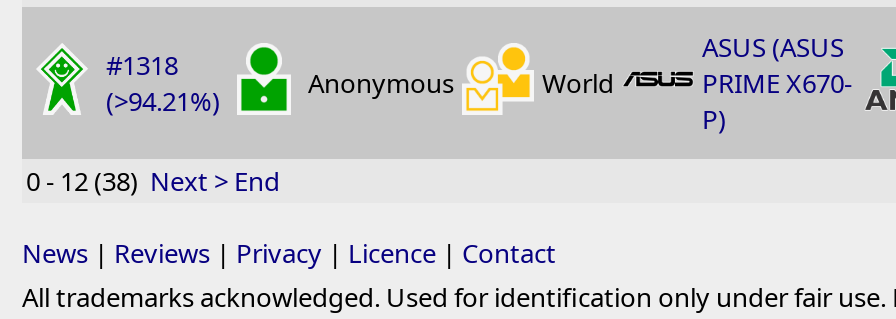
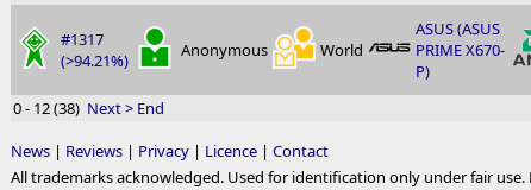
[106,47,178,83] #1318 -> [61,28,104,50] #1317

